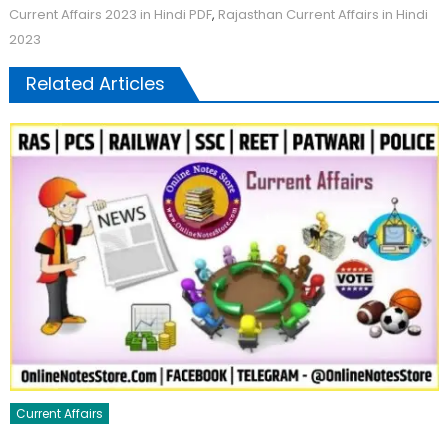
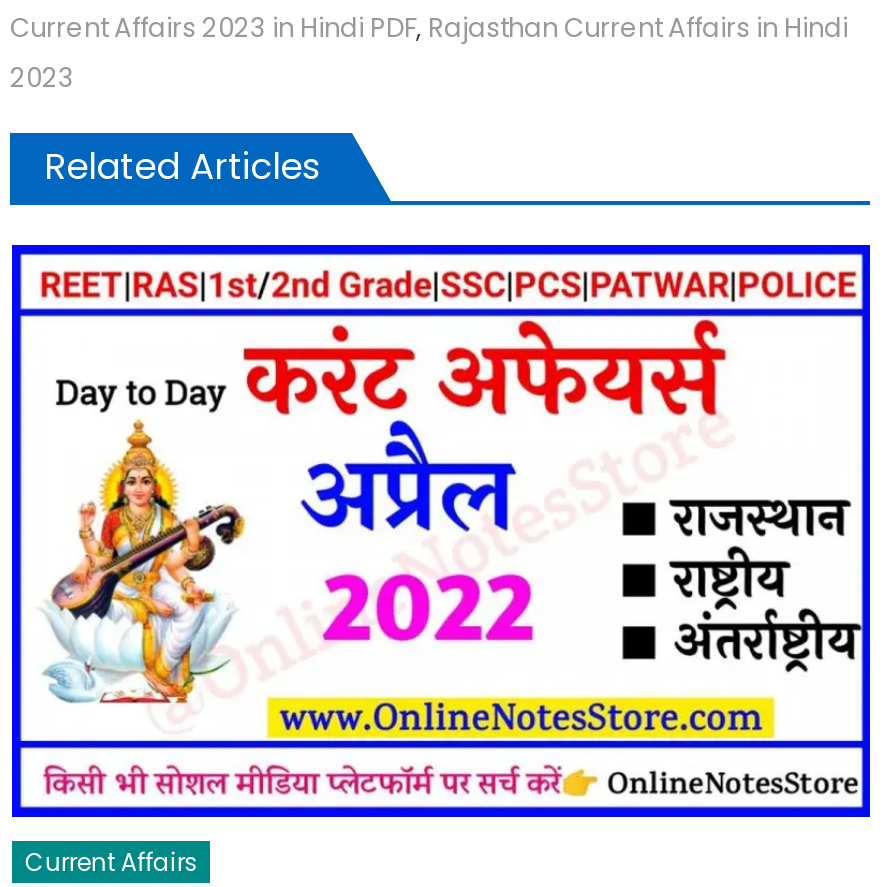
[9,122,440,392] [image] -> [10,244,872,820] [image]

